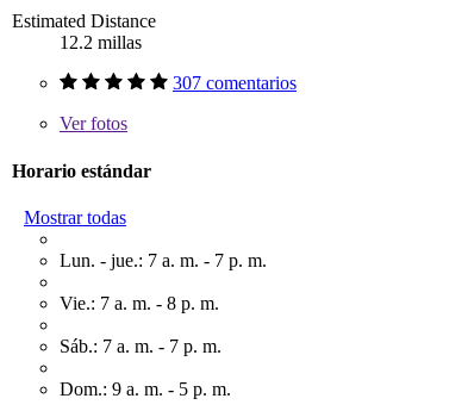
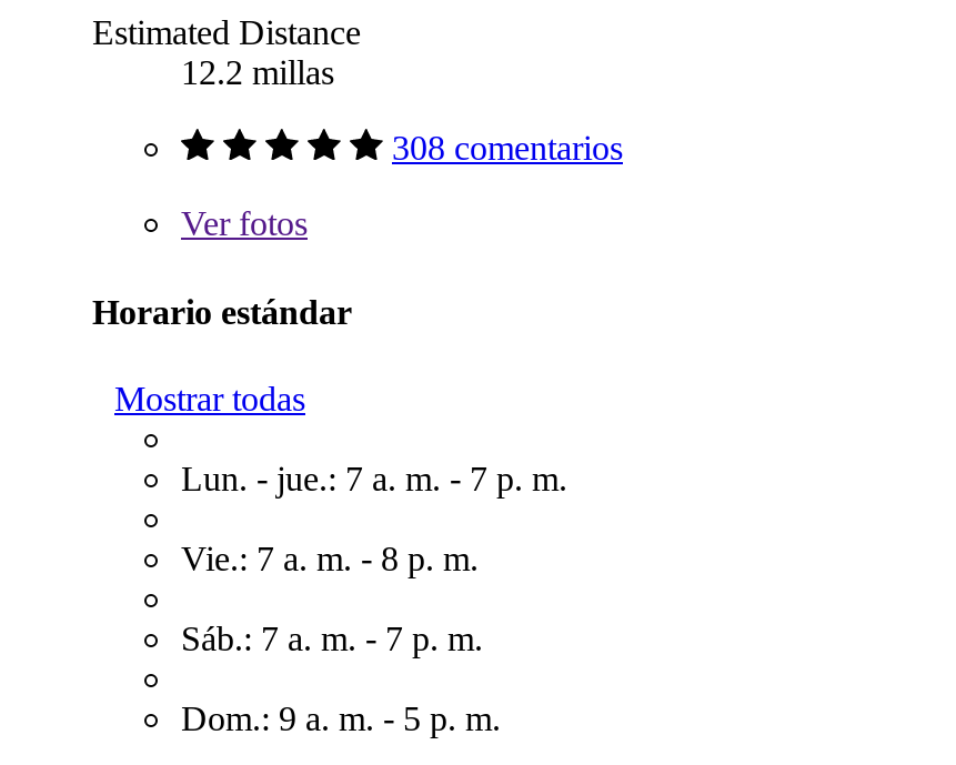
[173,73,297,94] 307 comentarios -> [392,130,623,168] 308 comentarios

